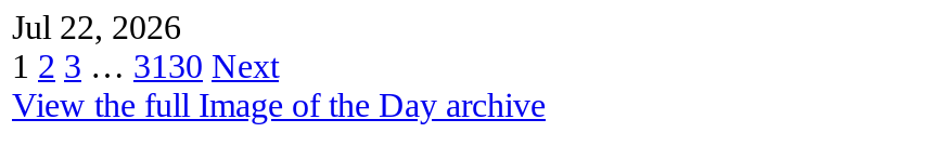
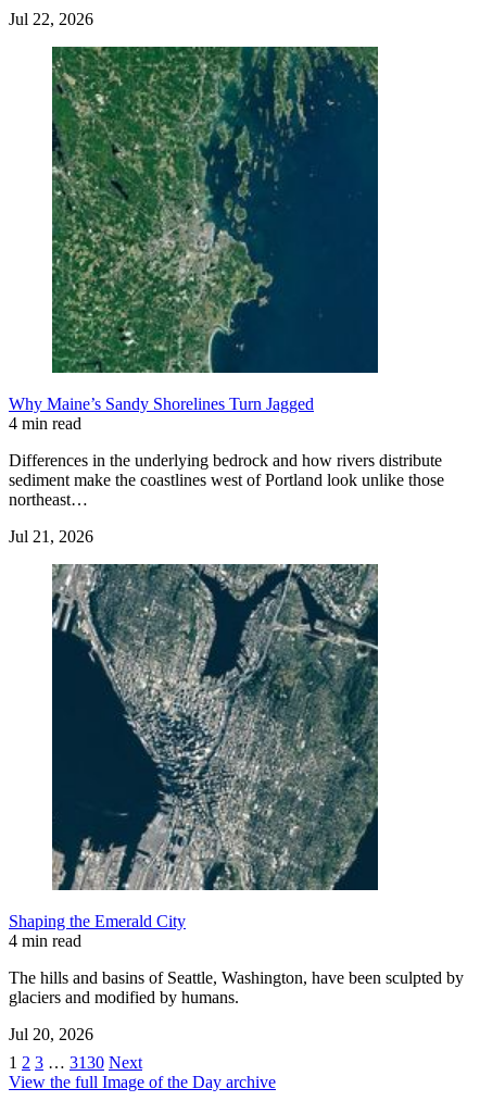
none -> [9,46,444,546] [image] | Why Maine’s Sandy Shorelines Turn Jagged | 4 min read | Differences in the underlying bedrock and how rivers distribute | sediment make the coastlines west of Portland look unlike those | northeast… | Jul 21, 2026
none -> [9,563,464,1044] [image] | Shaping the Emerald City | 4 min read | The hills and basins of Seattle, Washington, have been sculpted by | glaciers and modified by humans. | Jul 20, 2026

